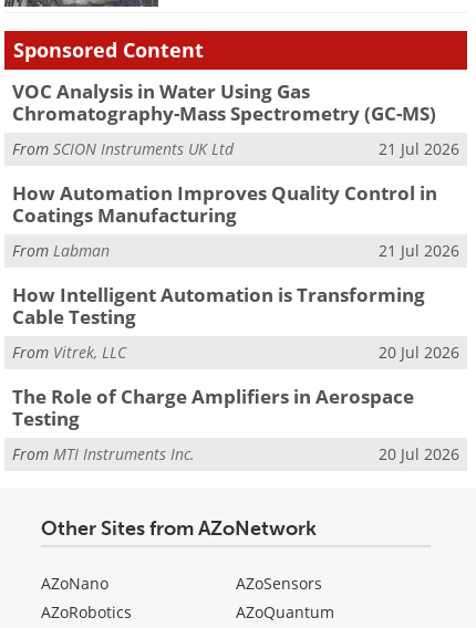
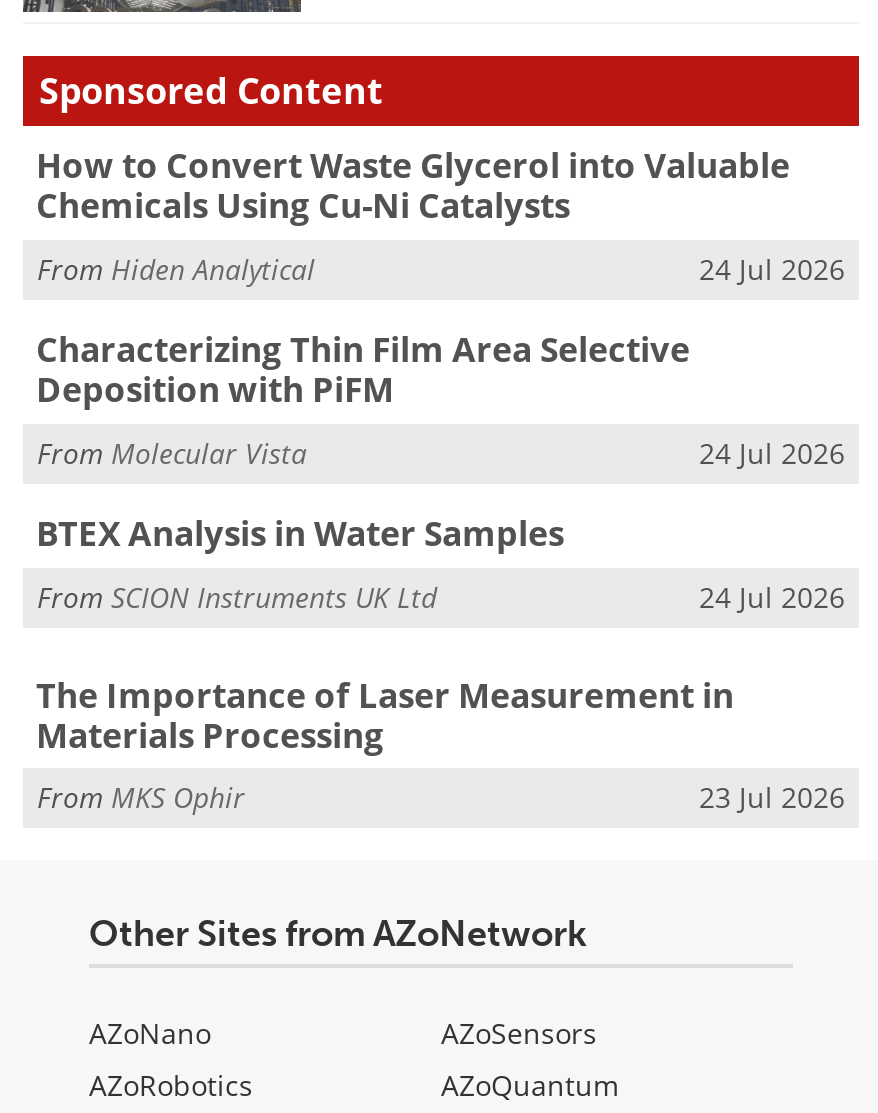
[12,78,436,126] VOC Analysis in Water Using Gas | Chromatography-Mass Spectrometry (GC-MS) -> [36,142,845,556] How to Convert Waste Glycerol into Valuable | Chemicals Using Cu-Ni Catalysts | From Hiden Analytical | 24 Jul 2026 | Characterizing Thin Film Area Selective | Deposition with PiFM | From Molecular Vista | 24 Jul 2026 | BTEX Analysis in Water Samples
[12,138,459,464] 21 Jul 2026 | How Automation Improves Quality Control in | Coatings Manufacturing | From Labman | 21 Jul 2026 | How Intelligent Automation is Transforming | Cable Testing | From Vitrek, LLC | 20 Jul 2026 | The Role of Charge Amplifiers in Aerospace | Testing | From MTI Instruments Inc. | 20 Jul 2026 -> [36,577,845,817] 24 Jul 2026 | The Importance of Laser Measurement in | Materials Processing | From MKS Ophir | 23 Jul 2026
moved [12,138,234,159] -> [37,577,437,615]: From SCION Instruments UK Ltd

